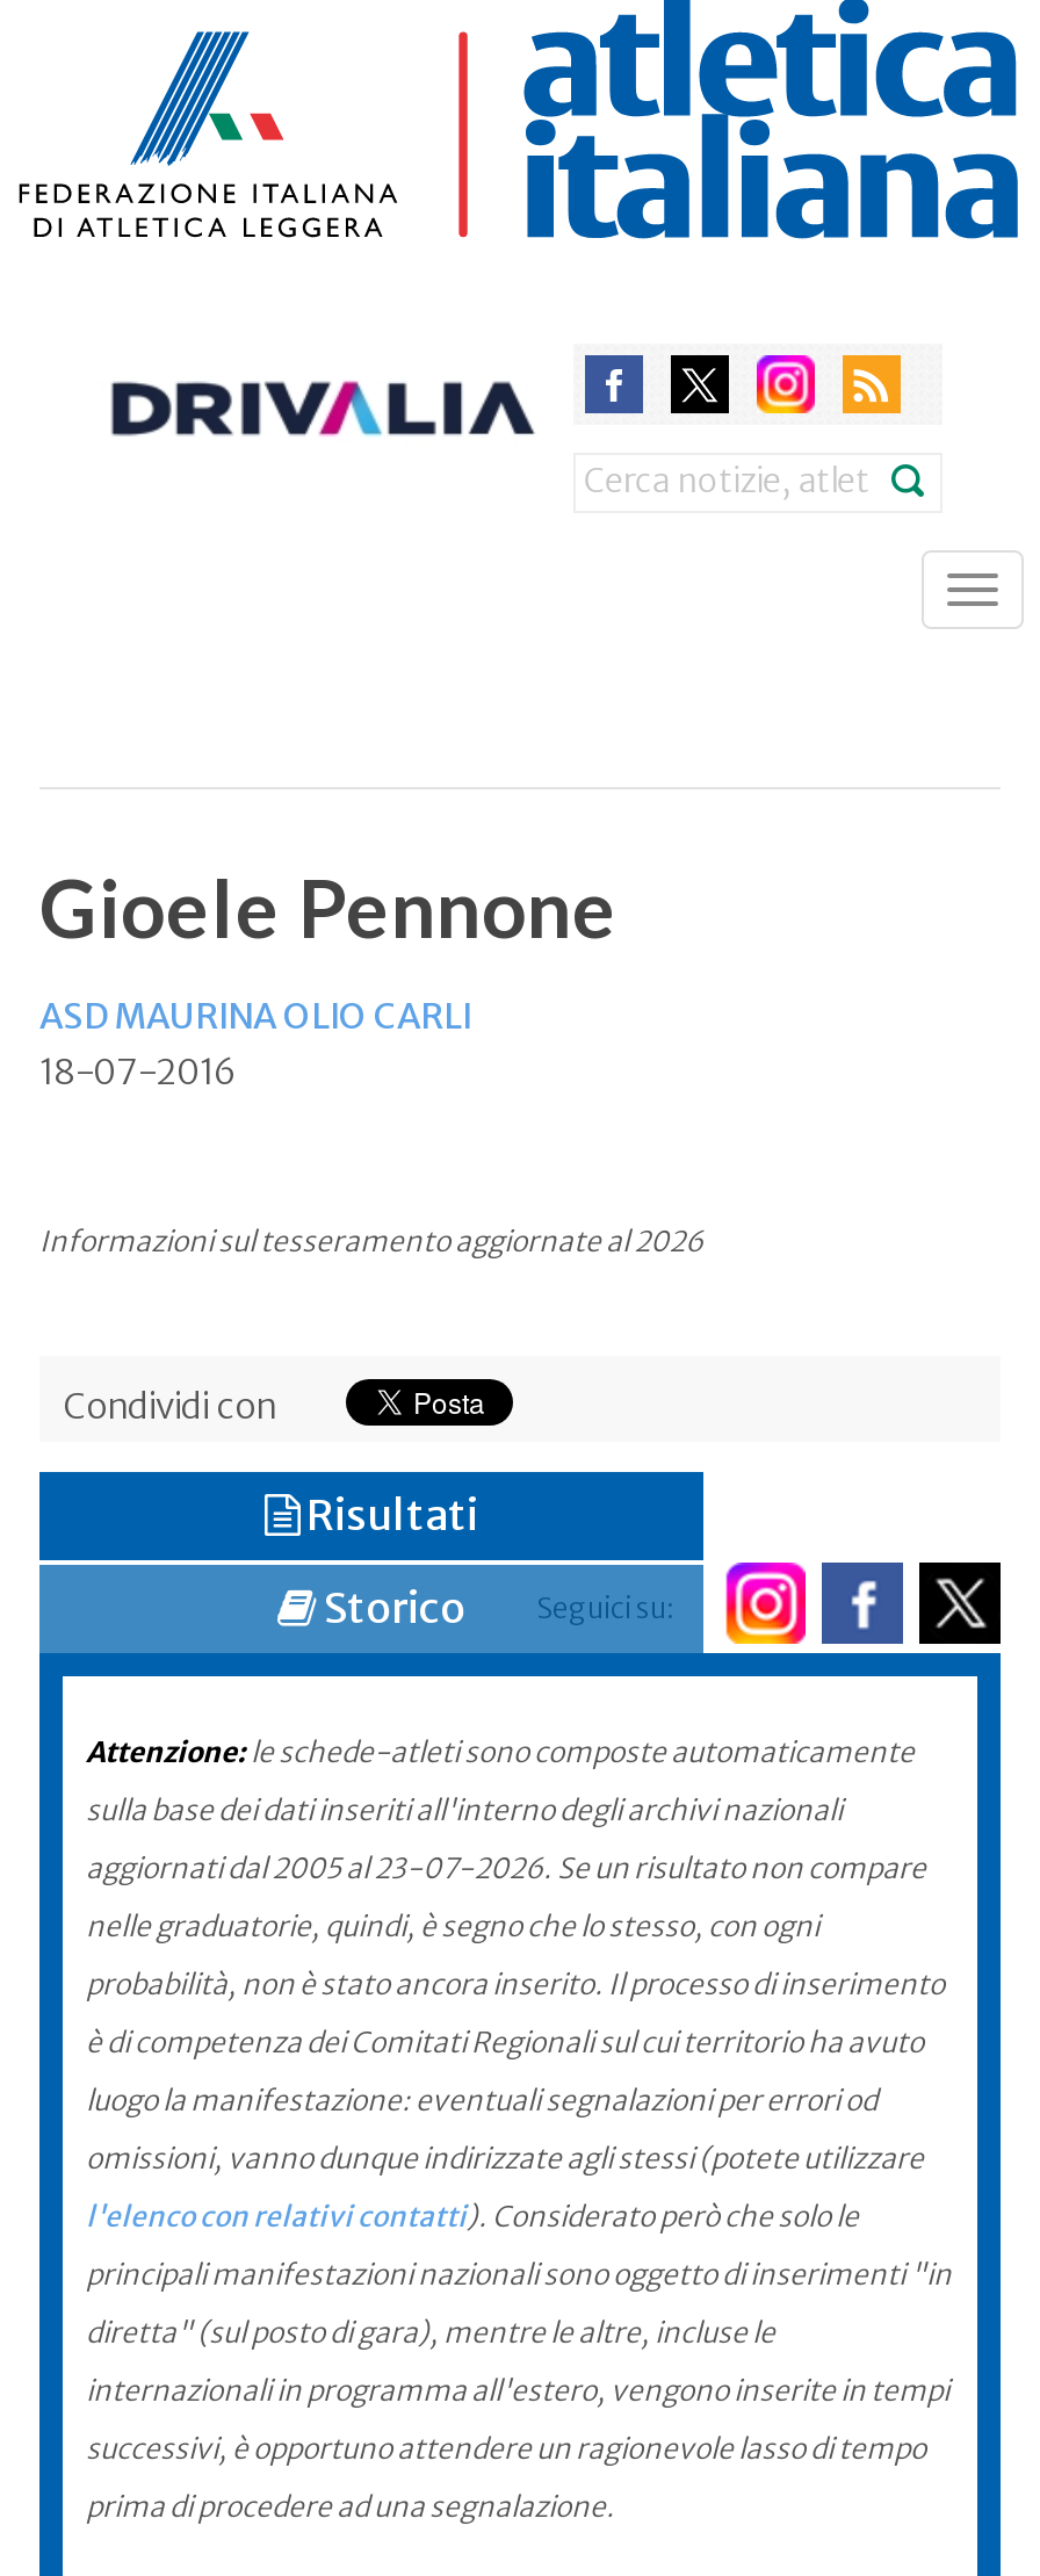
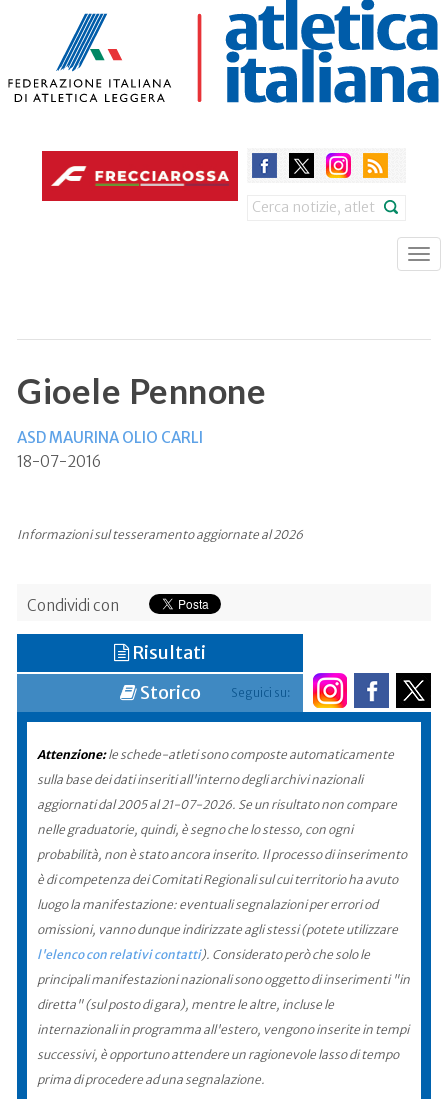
[98,351,552,467] [image] -> [41,150,239,202] [image]
[86,1851,926,1886] aggiornati dal 2005 al 23-07-2026. Se un risultato non compare -> [37,797,397,812] aggiornati dal 2005 al 21-07-2026. Se un risultato non compare

